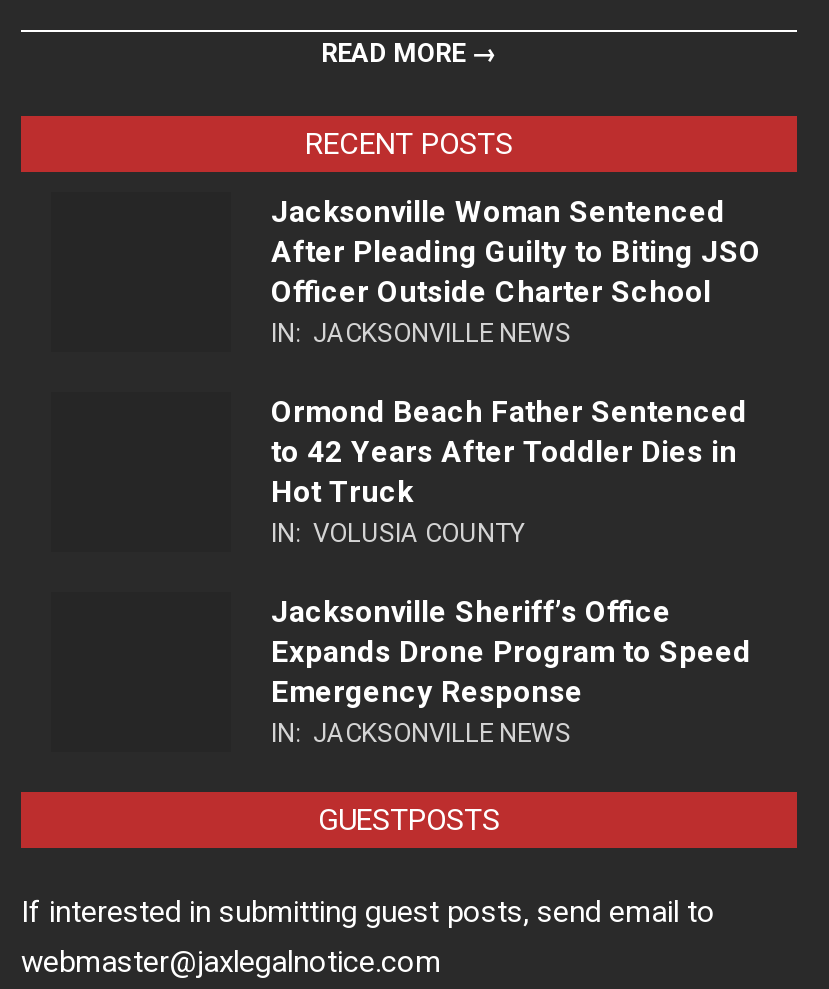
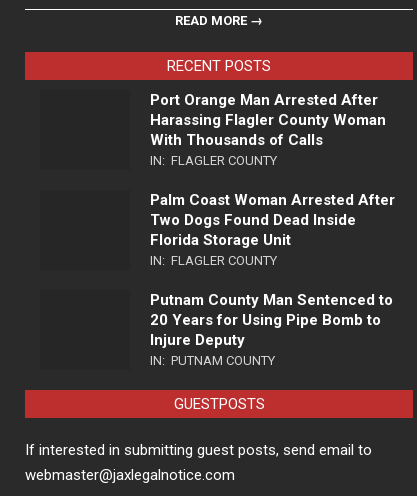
[271,194,761,348] Jacksonville Woman Sentenced | After Pleading Guilty to Biting JSO | Officer Outside Charter School | IN: JACKSONVILLE NEWS -> [150,91,386,168] Port Orange Man Arrested After | Harassing Flagler County Woman | With Thousands of Calls | IN: FLAGLER COUNTY
[271,394,747,548] Ormond Beach Father Sentenced | to 42 Years After Toddler Dies in | Hot Truck | IN: VOLUSIA COUNTY -> [150,191,395,268] Palm Coast Woman Arrested After | Two Dogs Found Dead Inside | Florida Storage Unit | IN: FLAGLER COUNTY
[271,594,751,748] Jacksonville Sheriff’s Office | Expands Drone Program to Speed | Emergency Response | IN: JACKSONVILLE NEWS -> [150,291,393,368] Putnam County Man Sentenced to | 20 Years for Using Pipe Bomb to | Injure Deputy | IN: PUTNAM COUNTY

